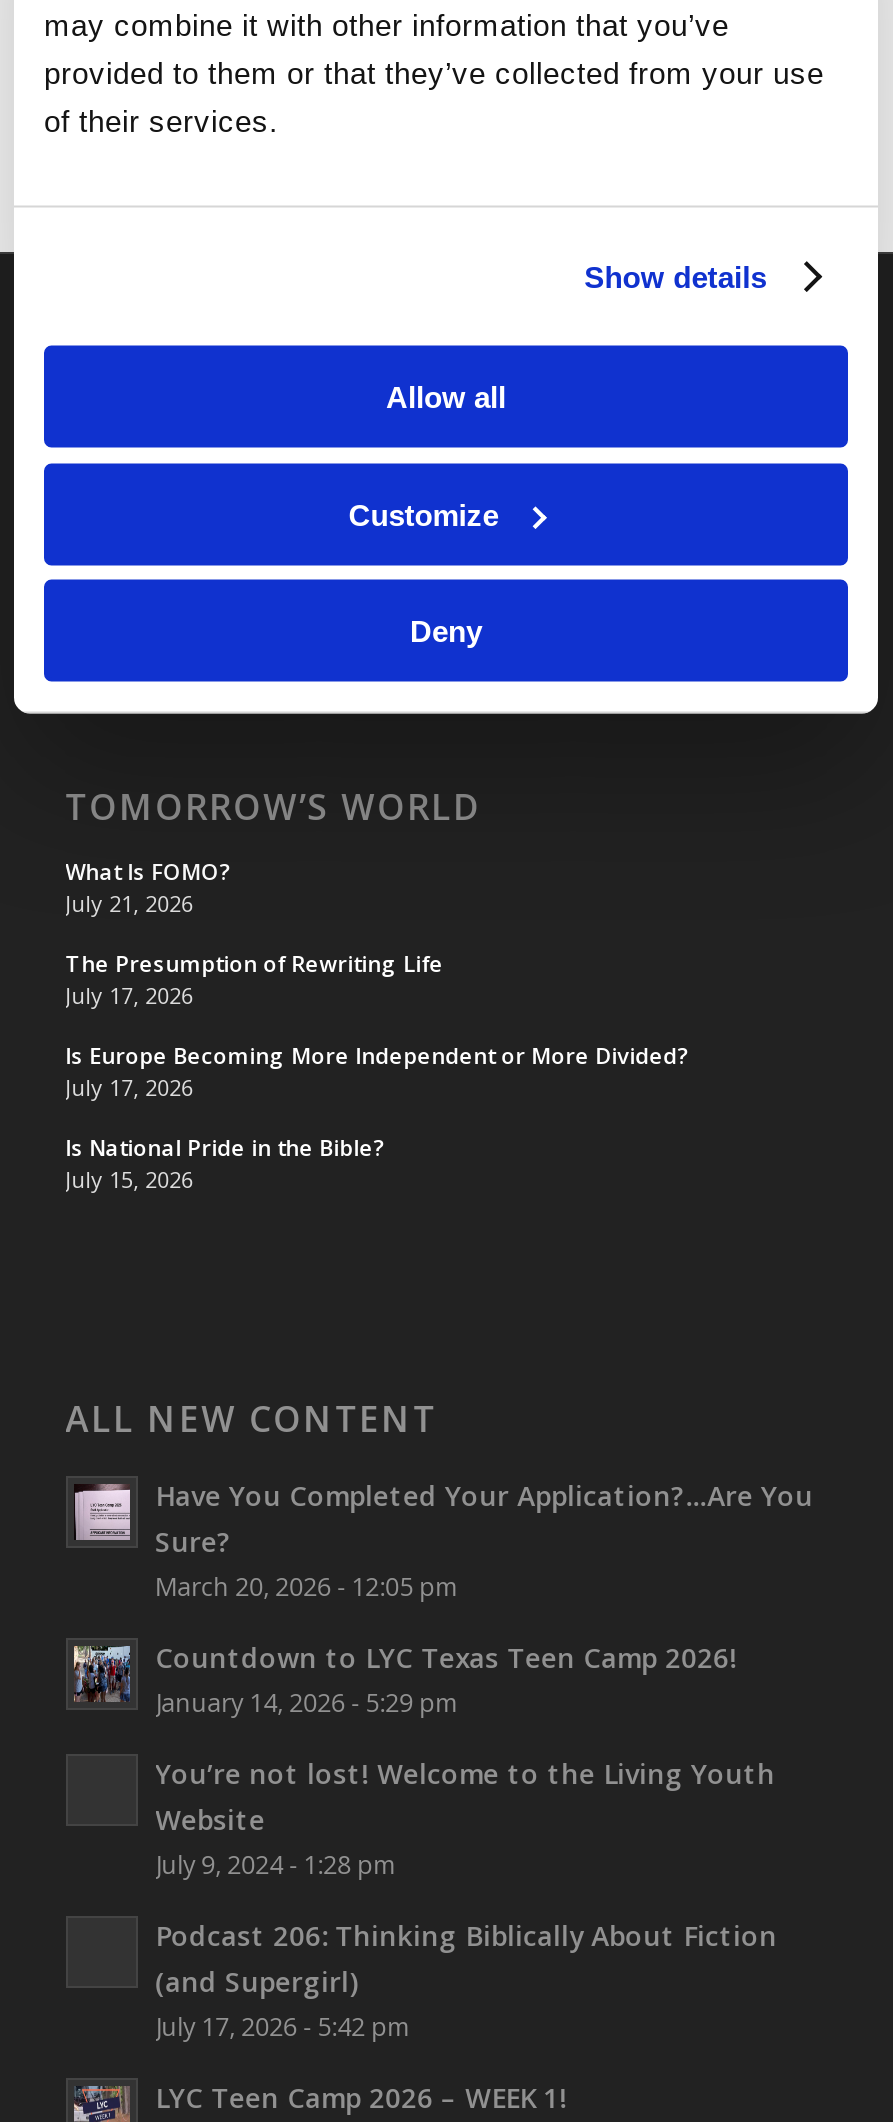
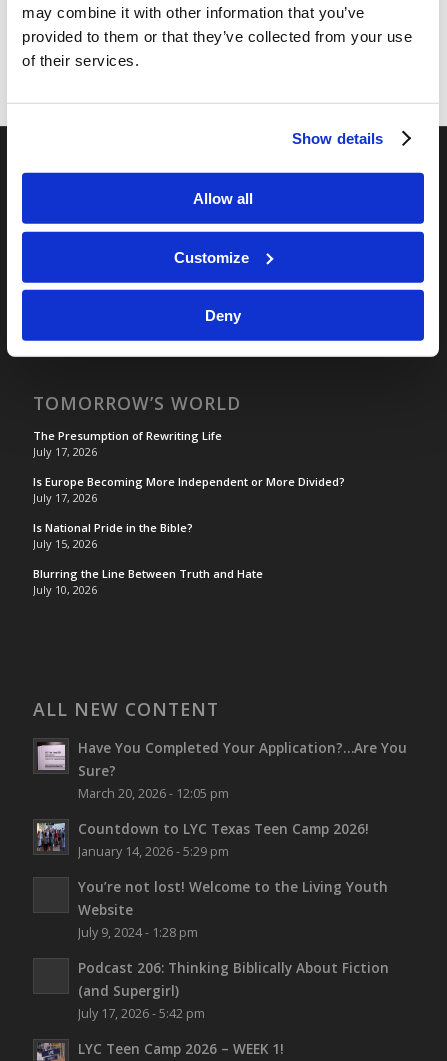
[65,856,231,918] What Is FOMO? | July 21, 2026 -> none
moved [65,948,689,1194] -> [33,428,345,551]: The Presumption of Rewriting Life | July 17, 2026 | Is Europe Becoming More Independent or More Divided? | July 17, 2026 | Is National Pride in the Bible? | July 15, 2026
none -> [33,566,263,597] Blurring the Line Between Truth and Hate | July 10, 2026

